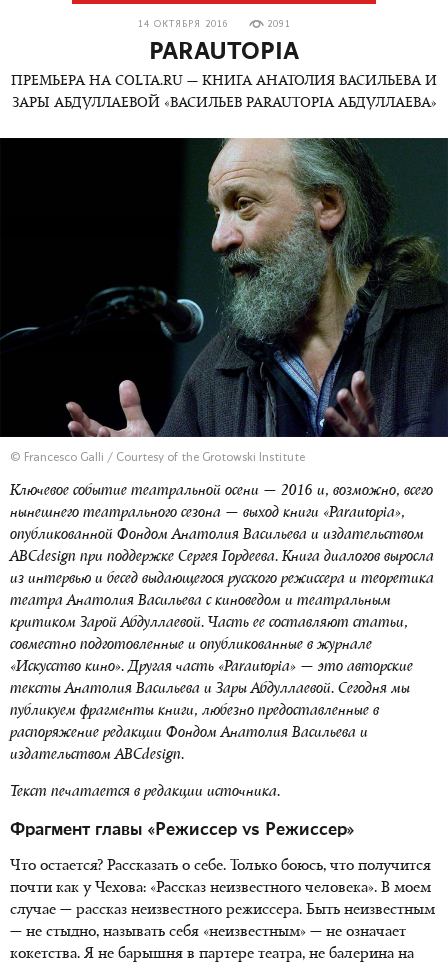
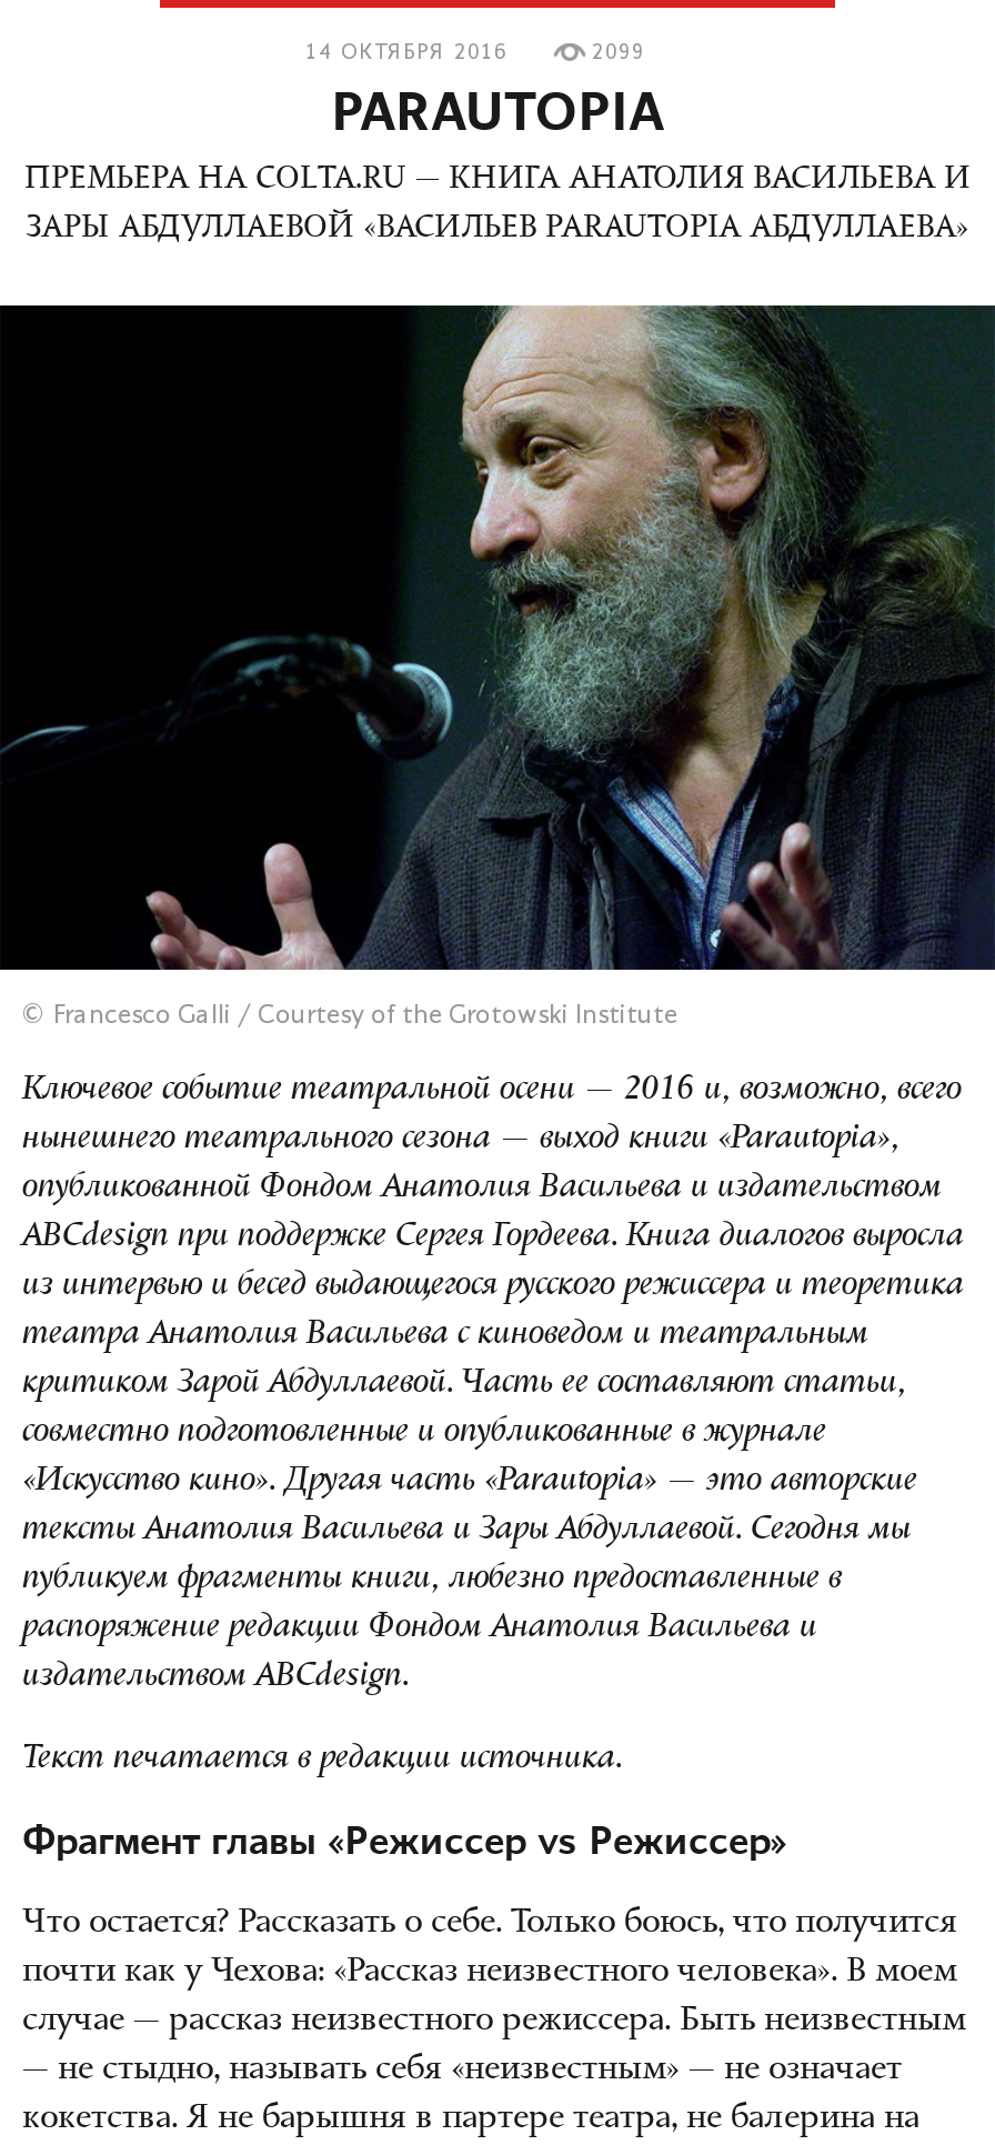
[266,19,290,30] 2091 -> [592,41,645,66] 2099

